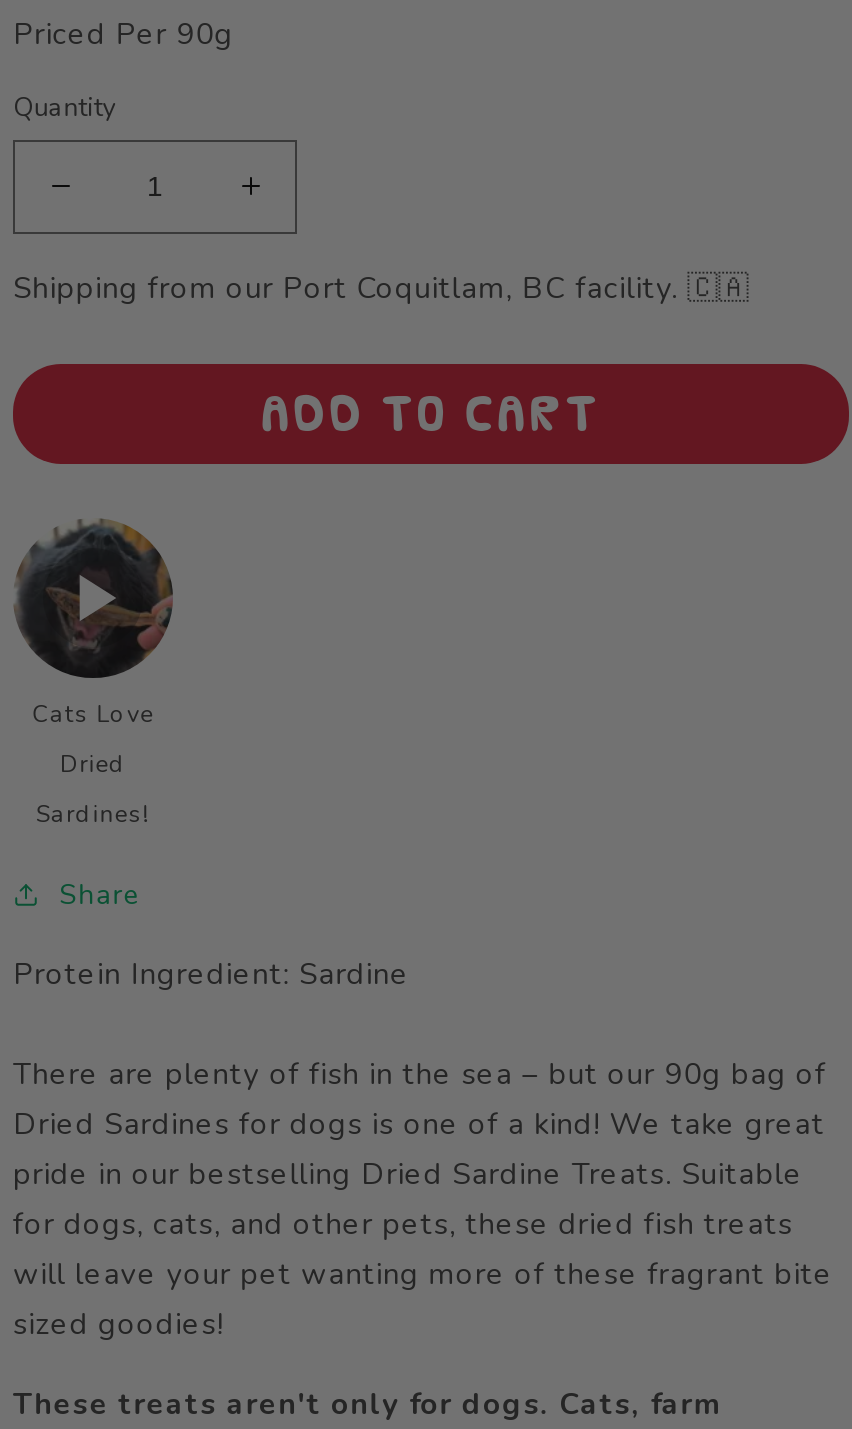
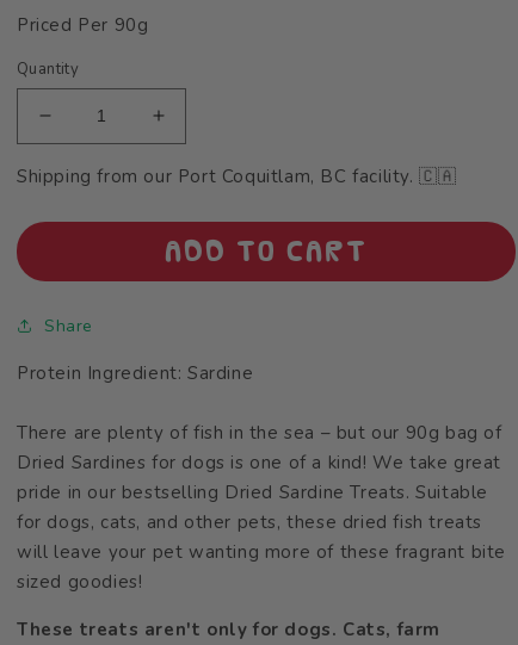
[13,517,175,829] [image] | Cats Love | Dried | Sardines! -> none

